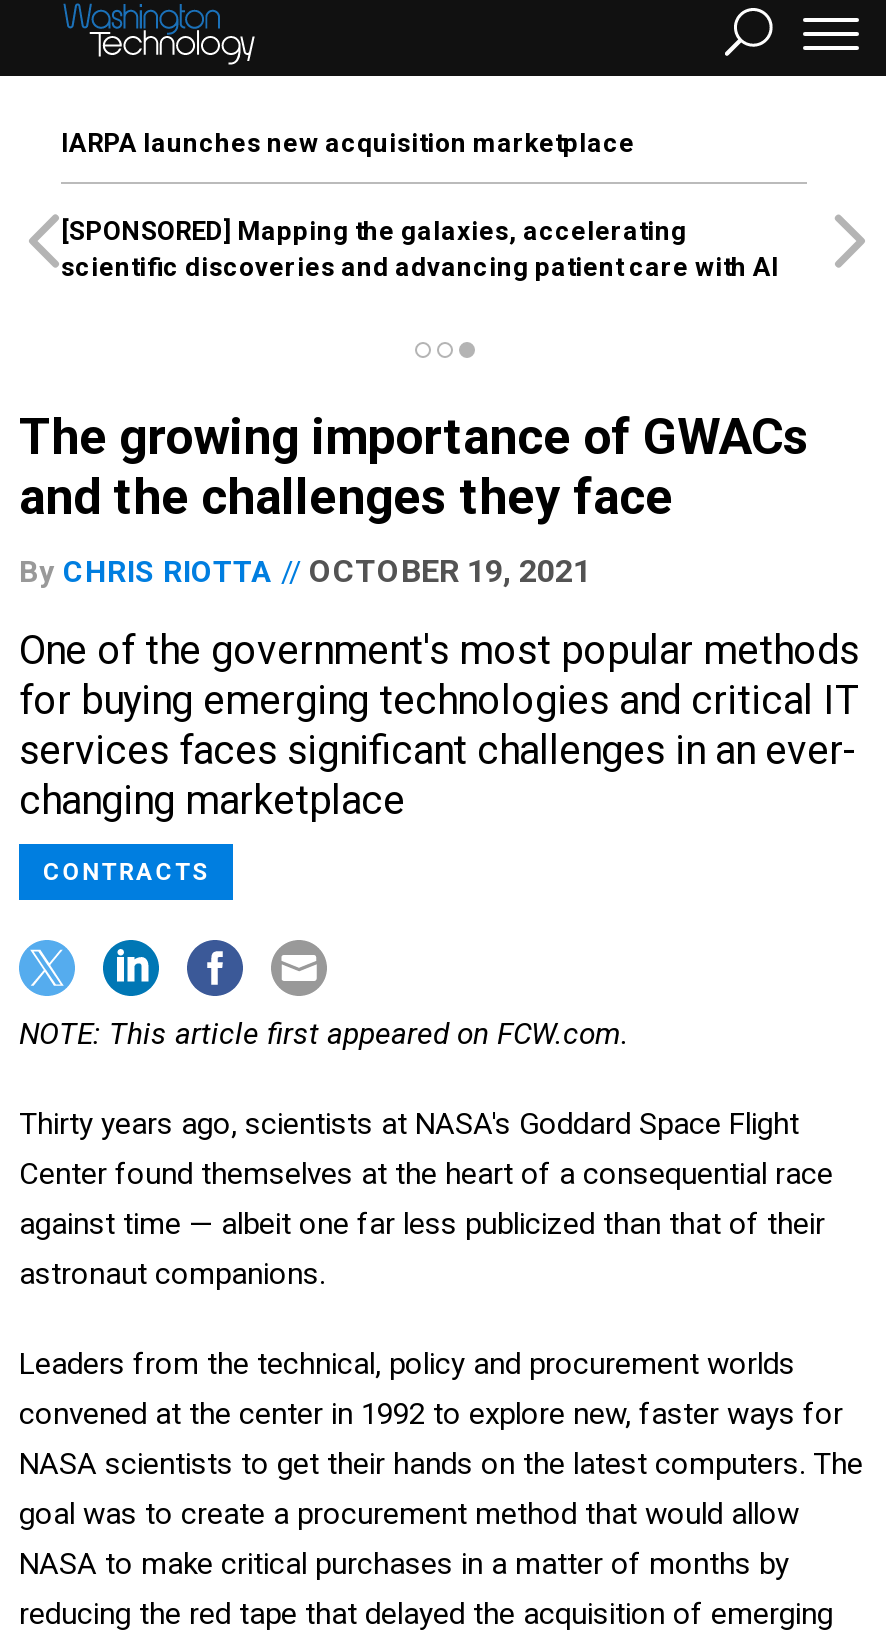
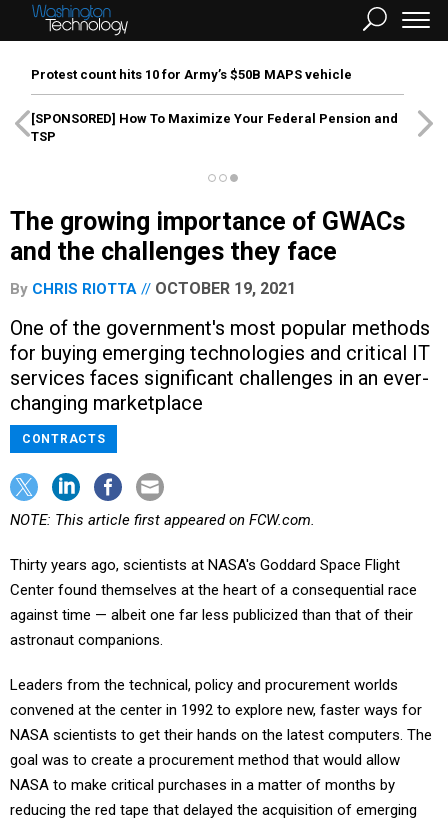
[61,128,635,158] IARPA launches new acquisition marketplace -> [31,67,352,82] Protest count hits 10 for Army’s $50B MAPS vehicle
[61,216,779,282] [SPONSORED] Mapping the galaxies, accelerating | scientific discoveries and advancing patient care with AI -> [31,111,398,144] [SPONSORED] How To Maximize Your Federal Pension and | TSP

